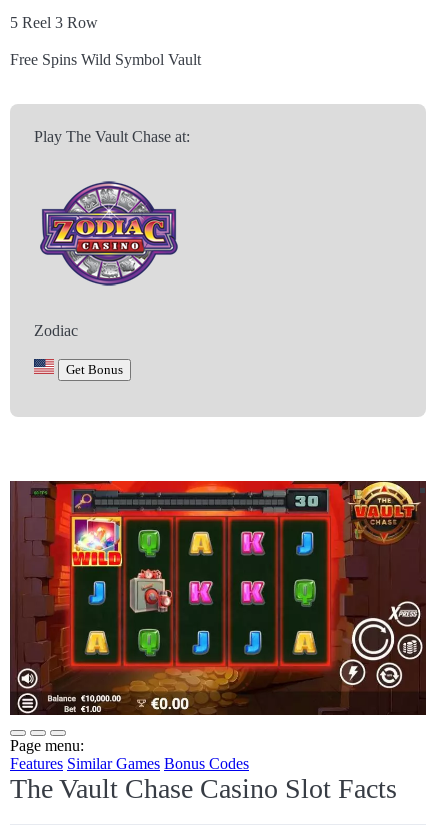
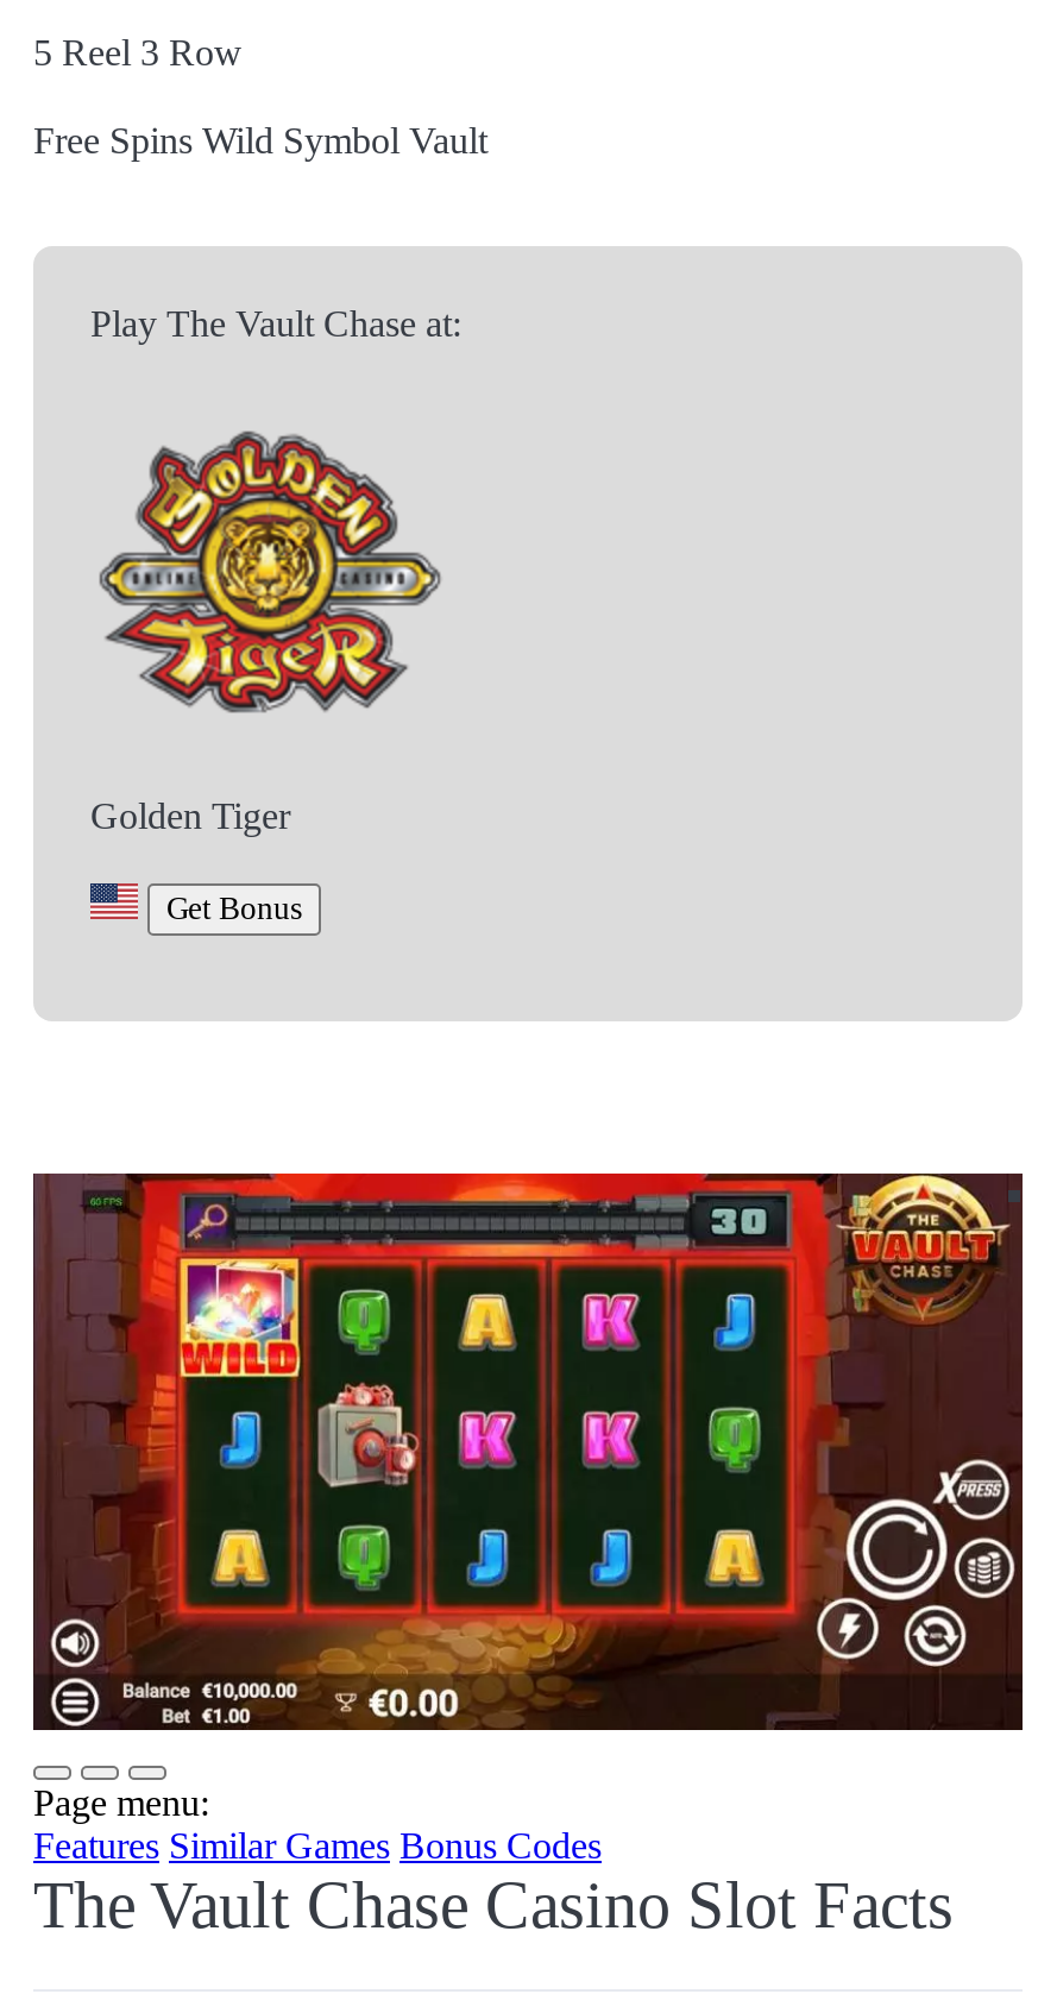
[34,180,179,339] [image] | Zodiac -> [90,434,442,836] [image] | Golden Tiger

